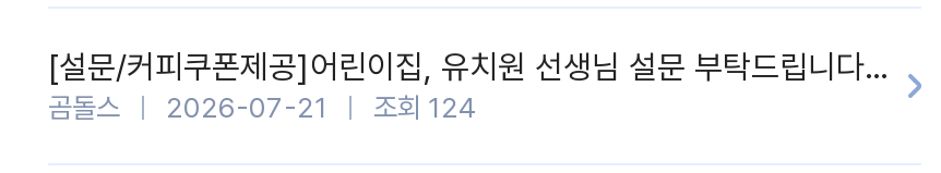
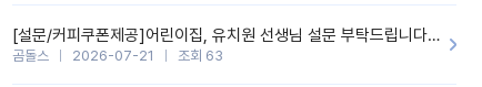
[48,92,478,124] 곰돌스 2026-07-21 조회 124 -> [12,47,223,64] 곰돌스 2026-07-21 조회 63

